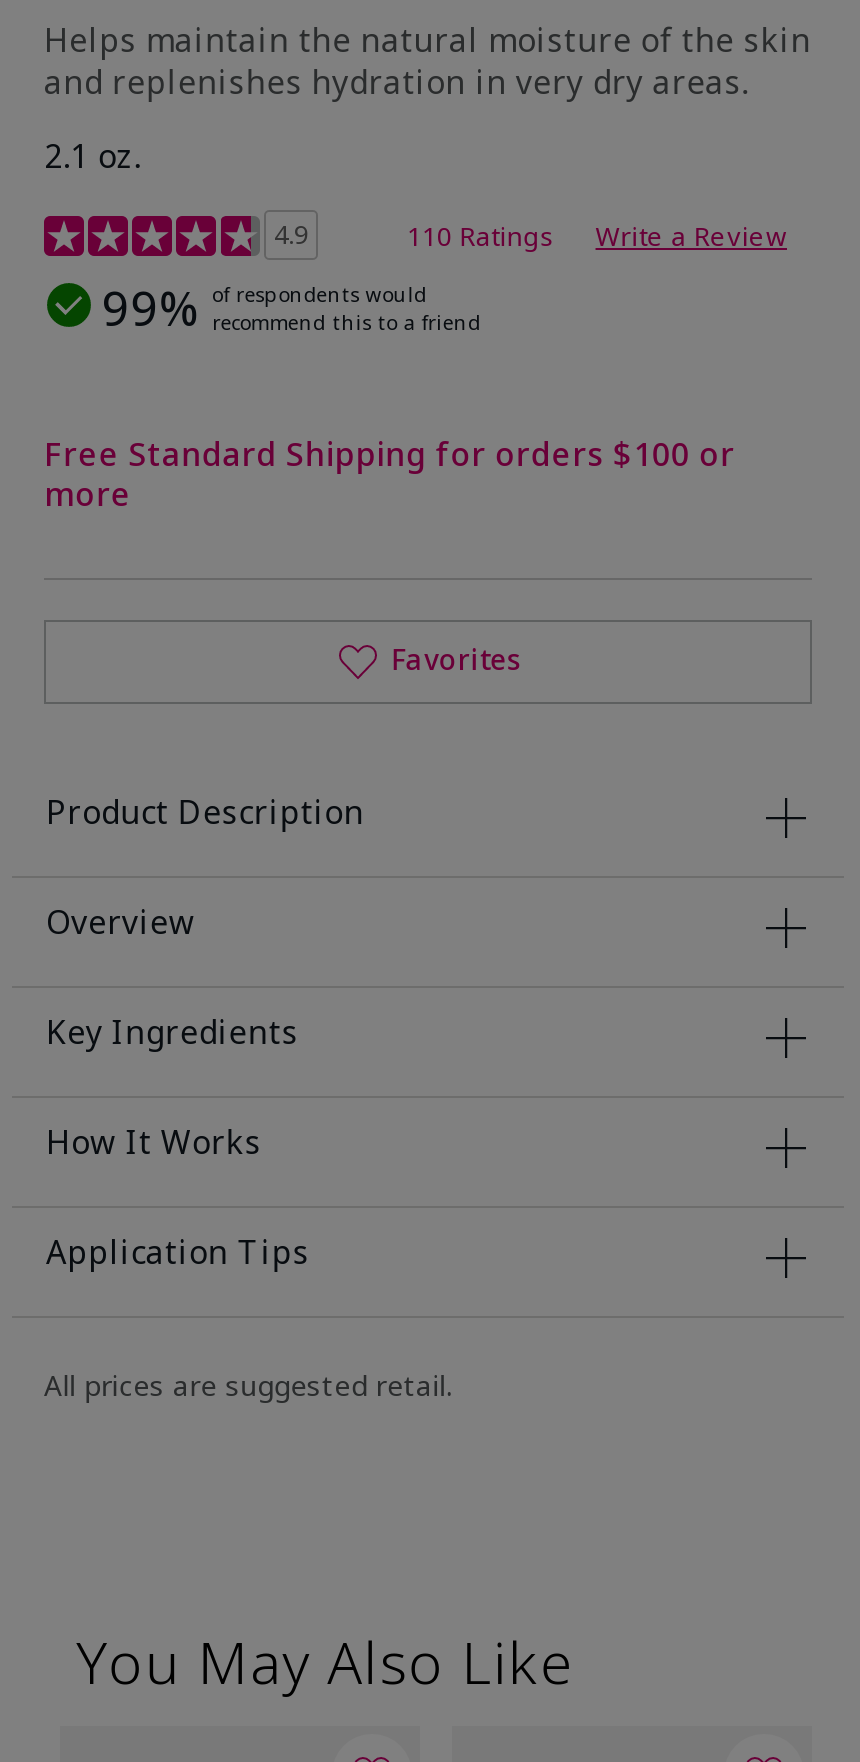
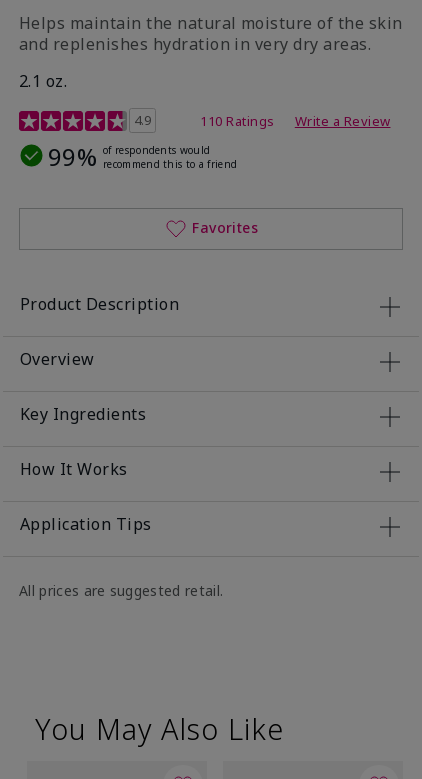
[44,432,734,516] Free Standard Shipping for orders $100 or | more -> none

